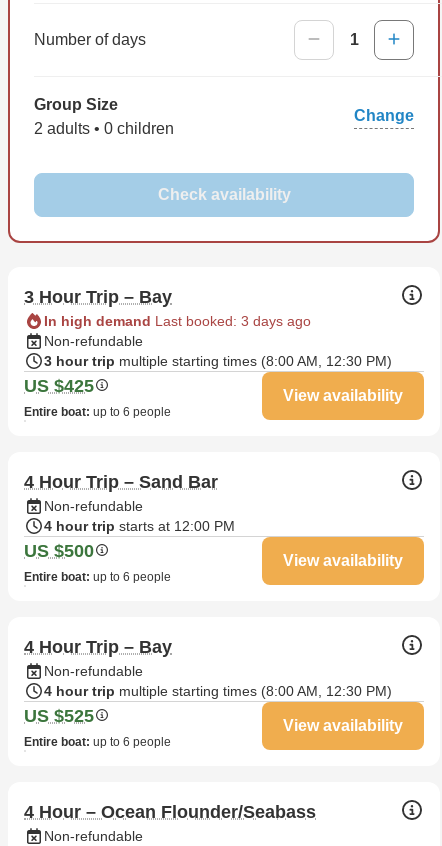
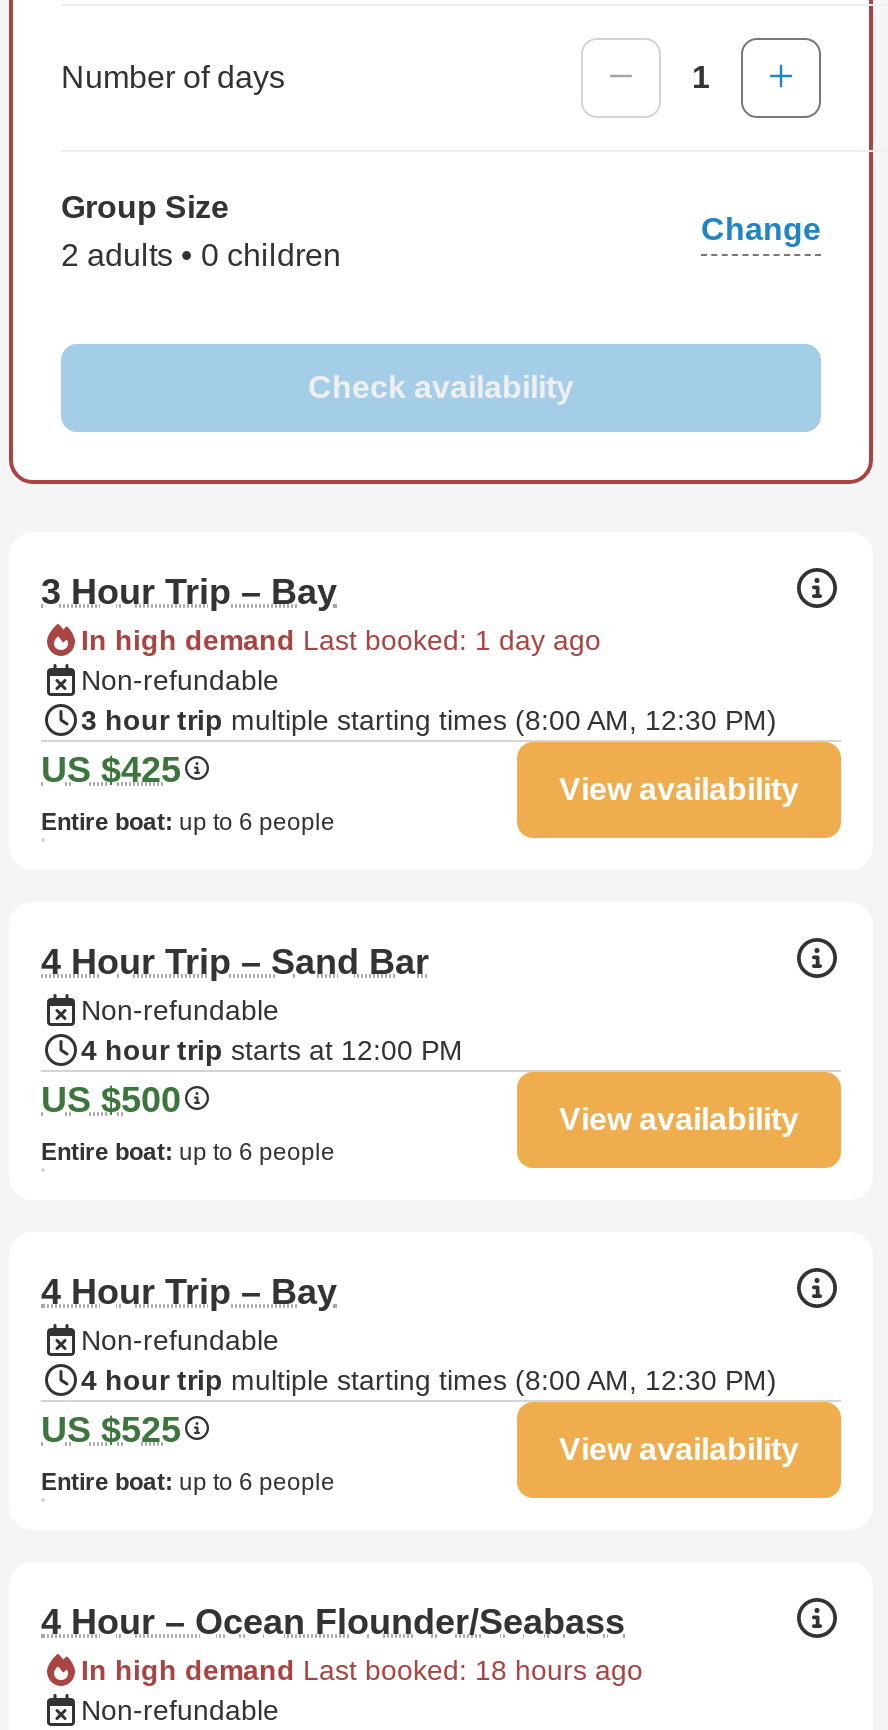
[44,313,311,329] In high demand Last booked: 3 days ago -> [81,623,601,655] In high demand Last booked: 1 day ago
none -> [81,1653,643,1685] In high demand Last booked: 18 hours ago

